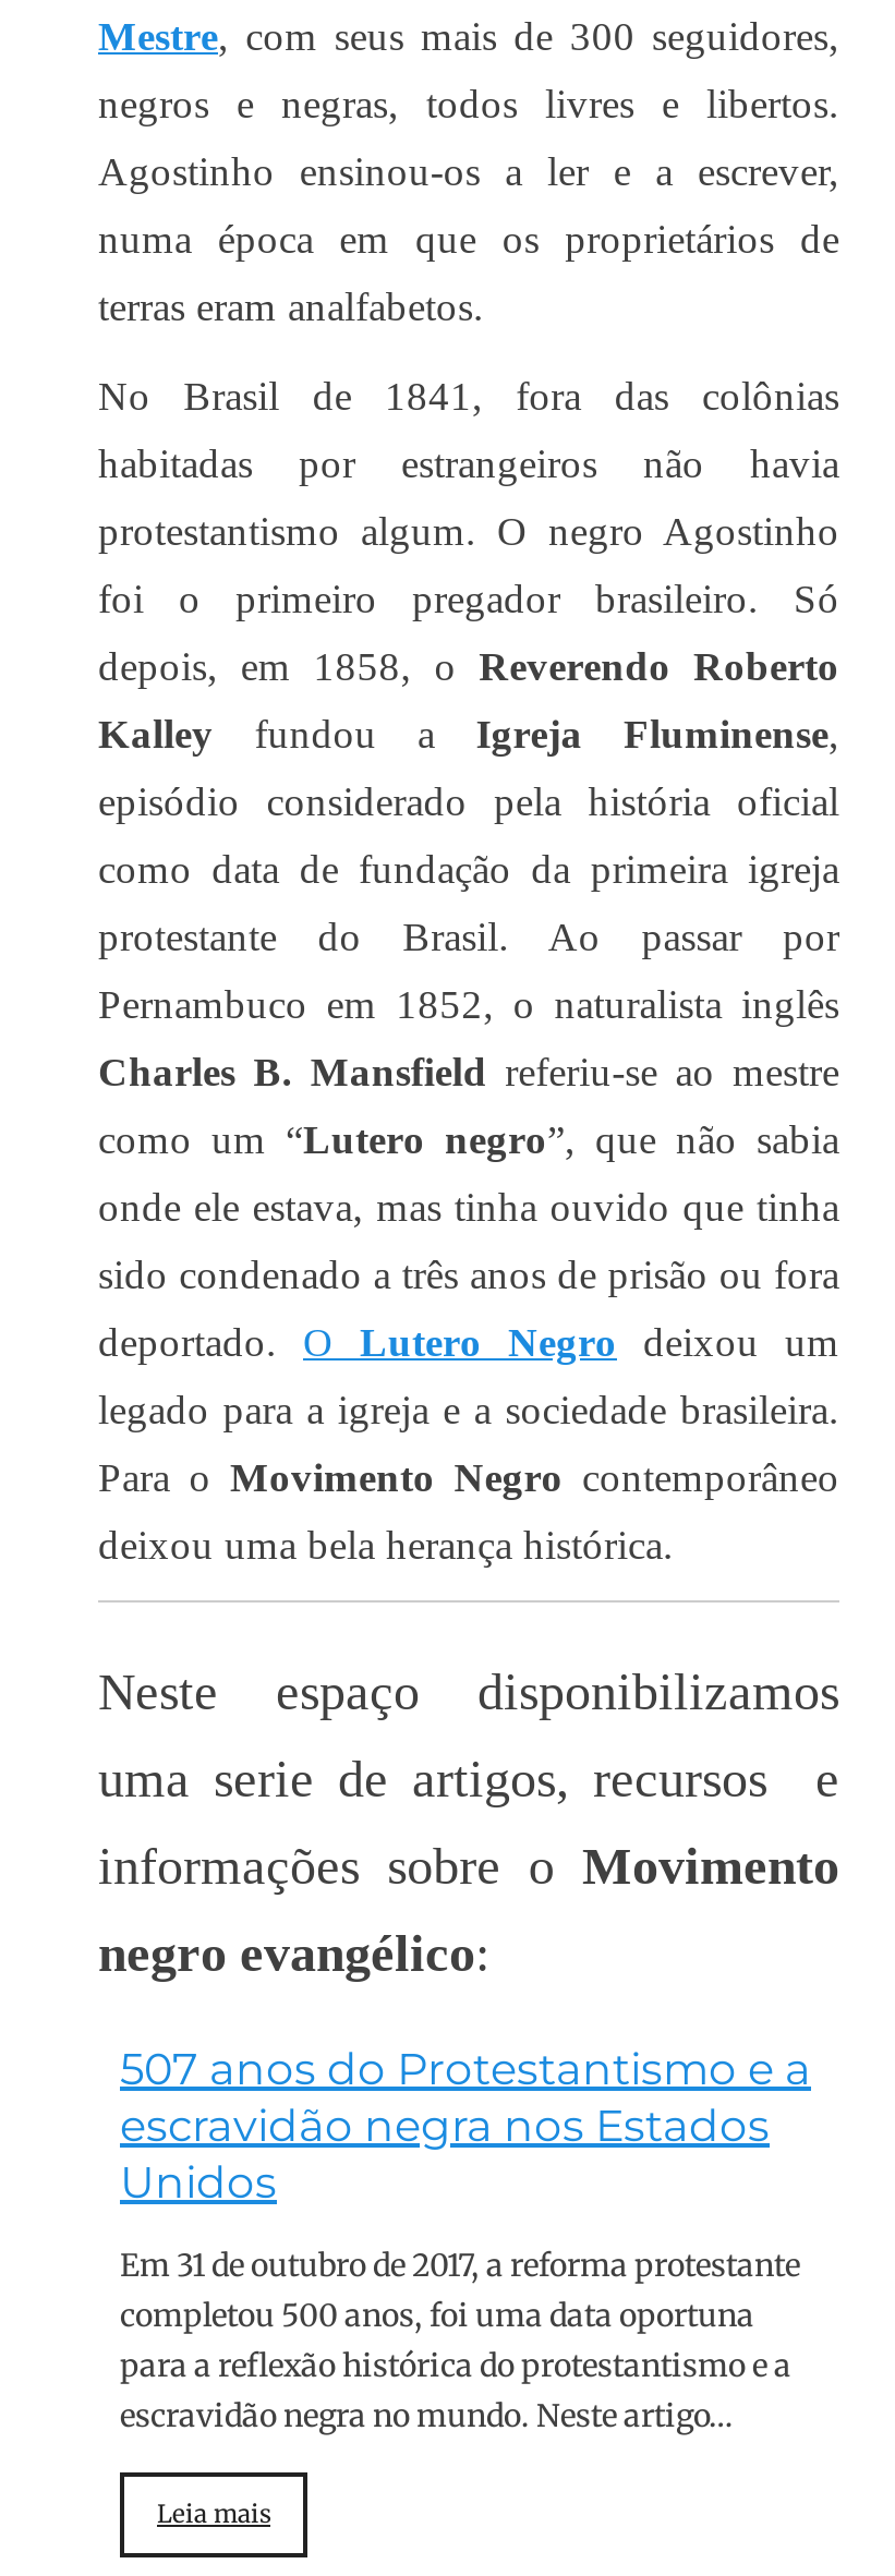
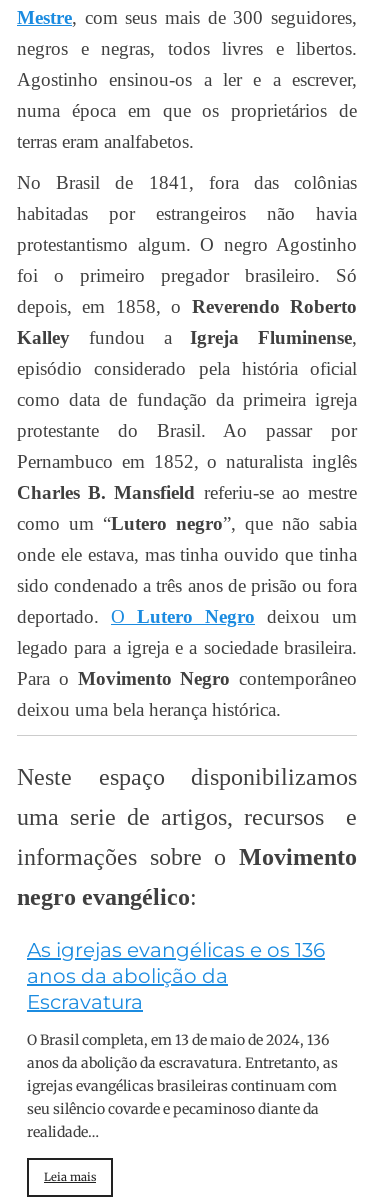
[120,2043,811,2209] 507 anos do Protestantismo e a | escravidão negra nos Estados | Unidos -> [27,938,325,1014] As igrejas evangélicas e os 136 | anos da abolição da | Escravatura
[120,2246,800,2435] Em 31 de outubro de 2017, a reforma protestante | completou 500 anos, foi uma data oportuna | para a reflexão histórica do protestantismo e a | escravidão negra no mundo. Neste artigo… -> [27,1031,338,1141] O Brasil completa, em 13 de maio de 2024, 136 | anos da abolição da escravatura. Entretanto, as | igrejas evangélicas brasileiras continuam com | seu silêncio covarde e pecaminoso diante da | realidade…

